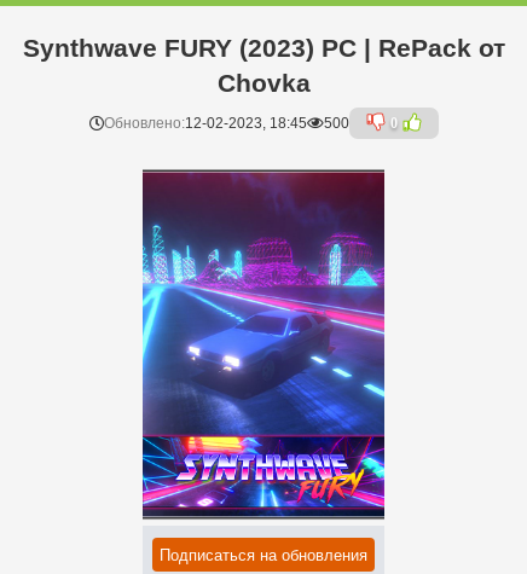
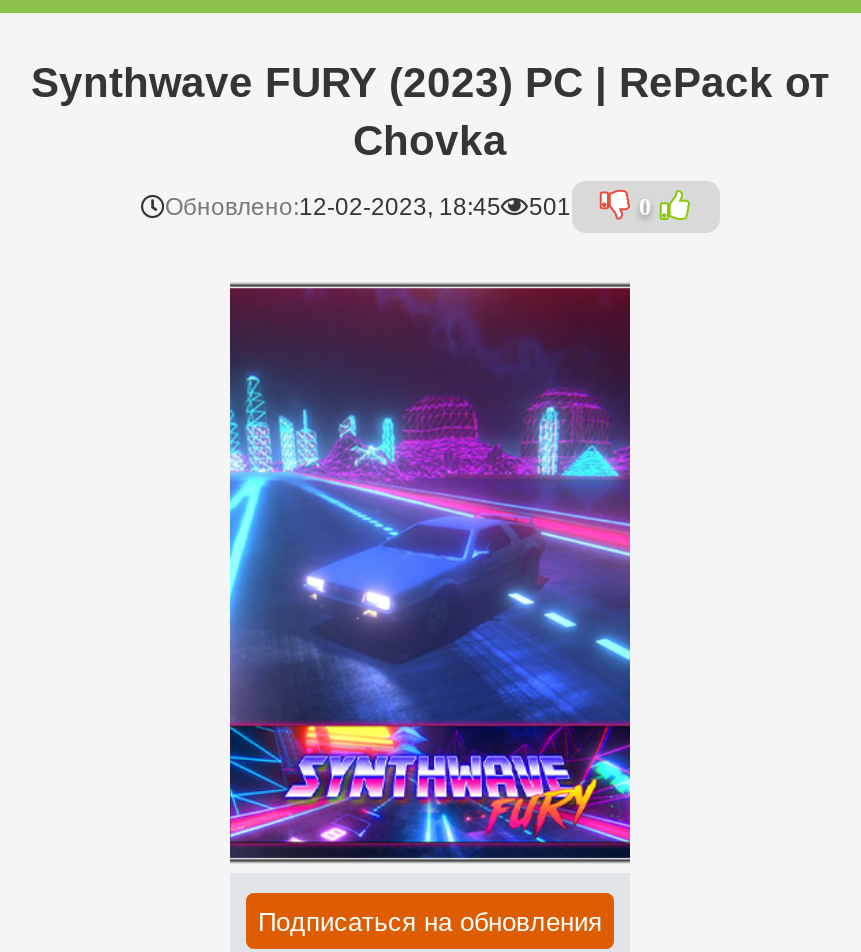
[103,115,349,132] Обновлено:12-02-2023, 18:45 500 -> [165,193,571,221] Обновлено:12-02-2023, 18:45 501

